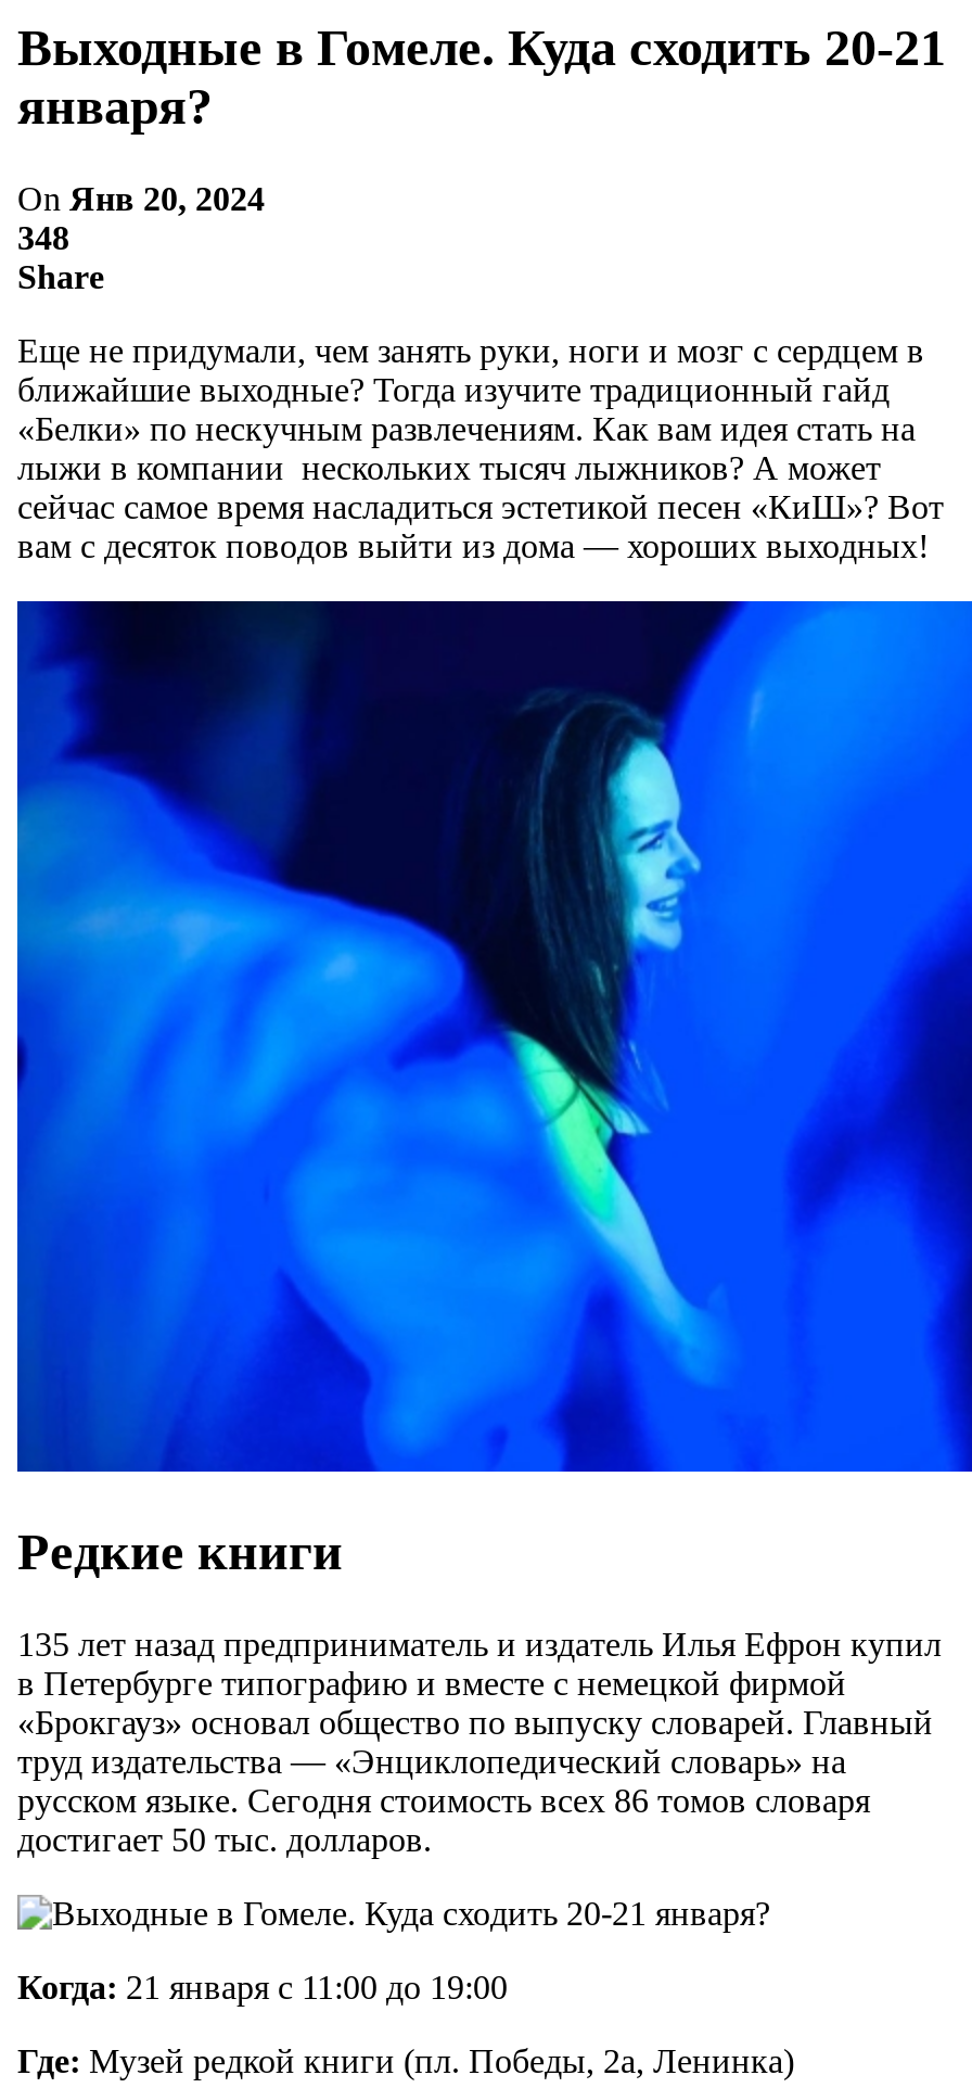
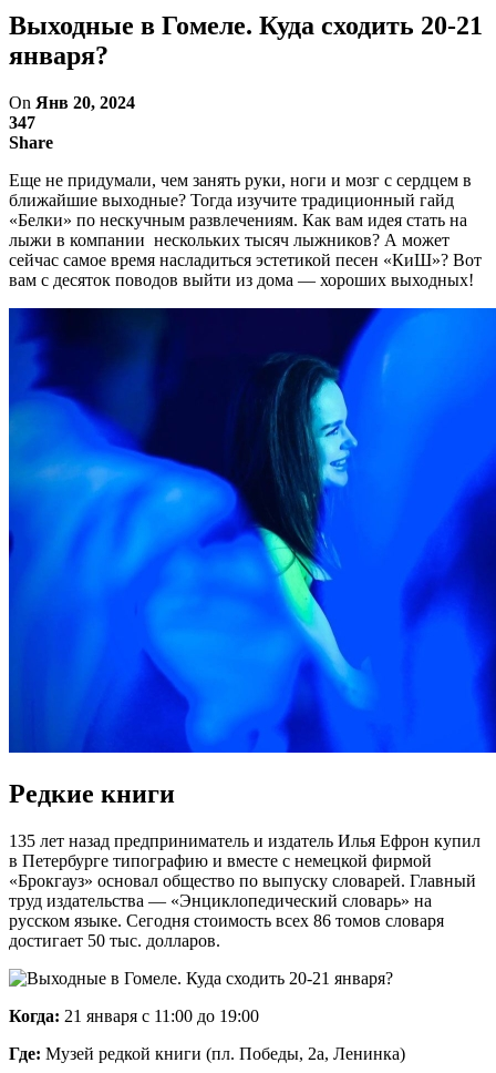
[17,219,69,256] 348 -> [9,113,35,132] 347

